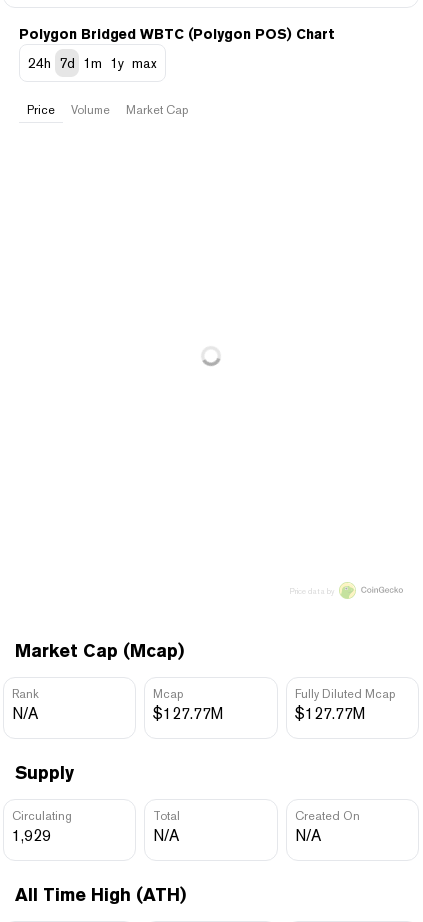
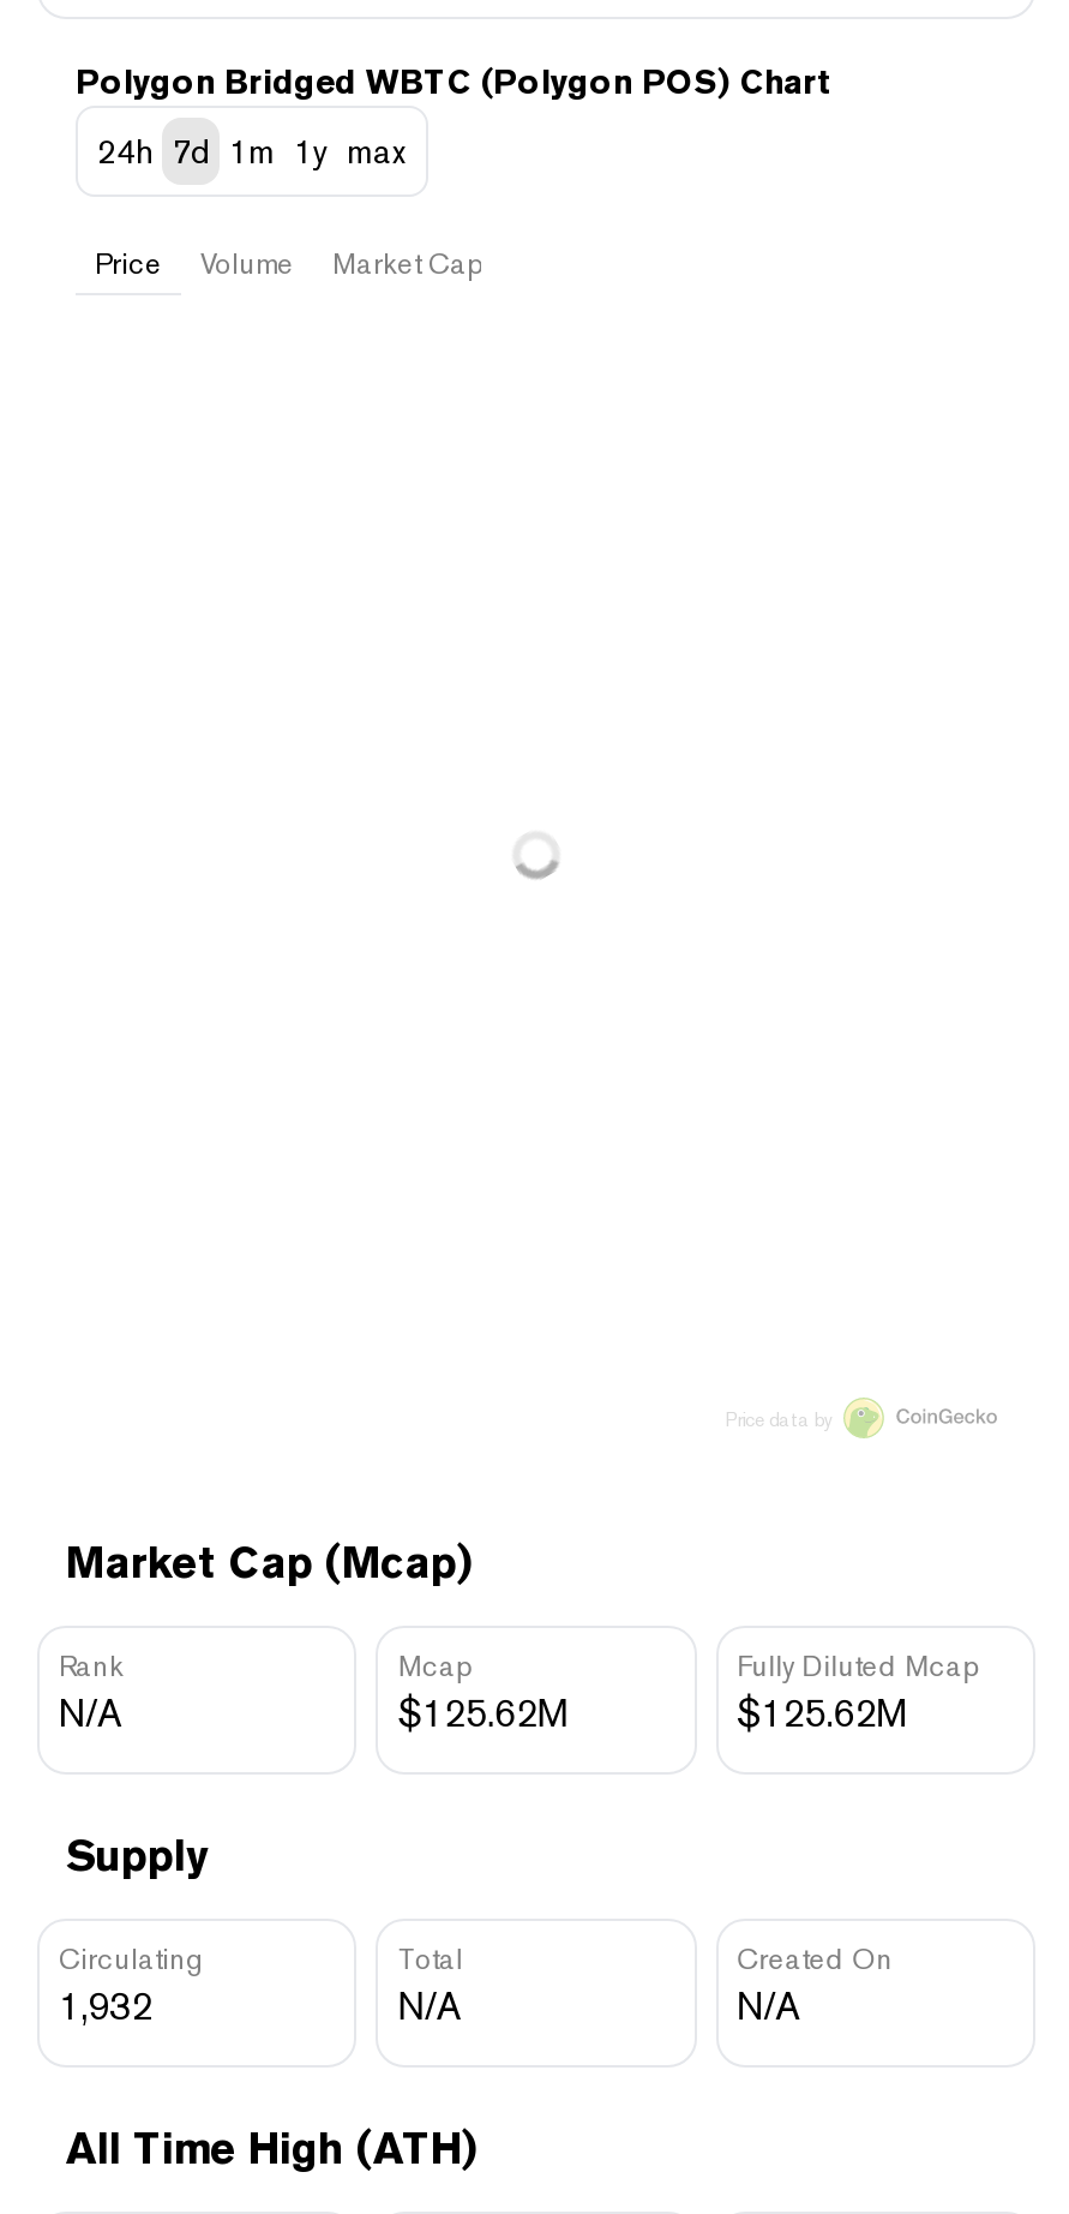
[153,704,223,723] $127.77M -> [398,1690,566,1736] $125.62M
[295,704,365,723] $127.77M -> [737,1690,905,1736] $125.62M
[12,826,51,845] 1,929 -> [59,1983,152,2029] 1,932

